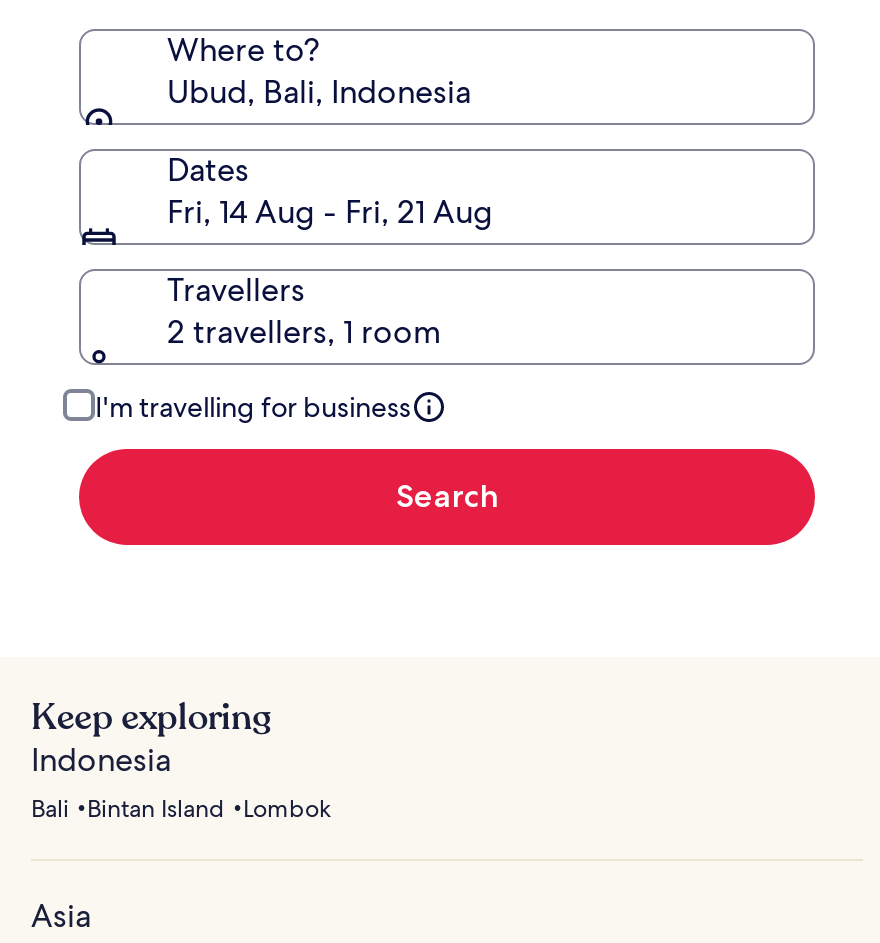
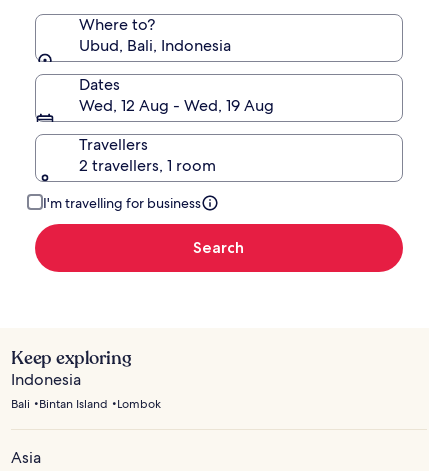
[167,191,493,233] Fri, 14 Aug - Fri, 21 Aug -> [79,95,274,116] Wed, 12 Aug - Wed, 19 Aug

